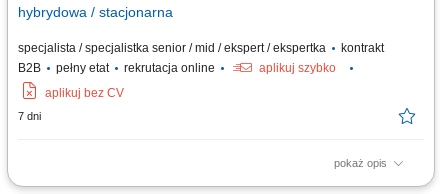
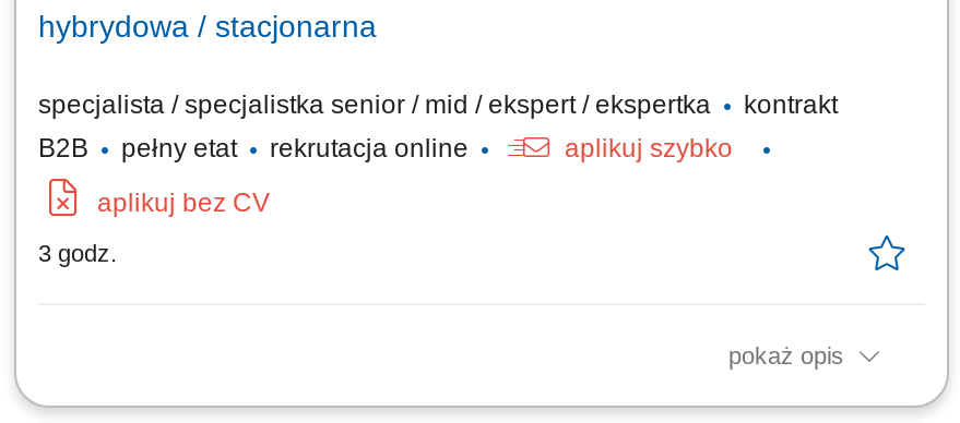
[18,110,41,122] 7 dni -> [38,240,117,266] 3 godz.

